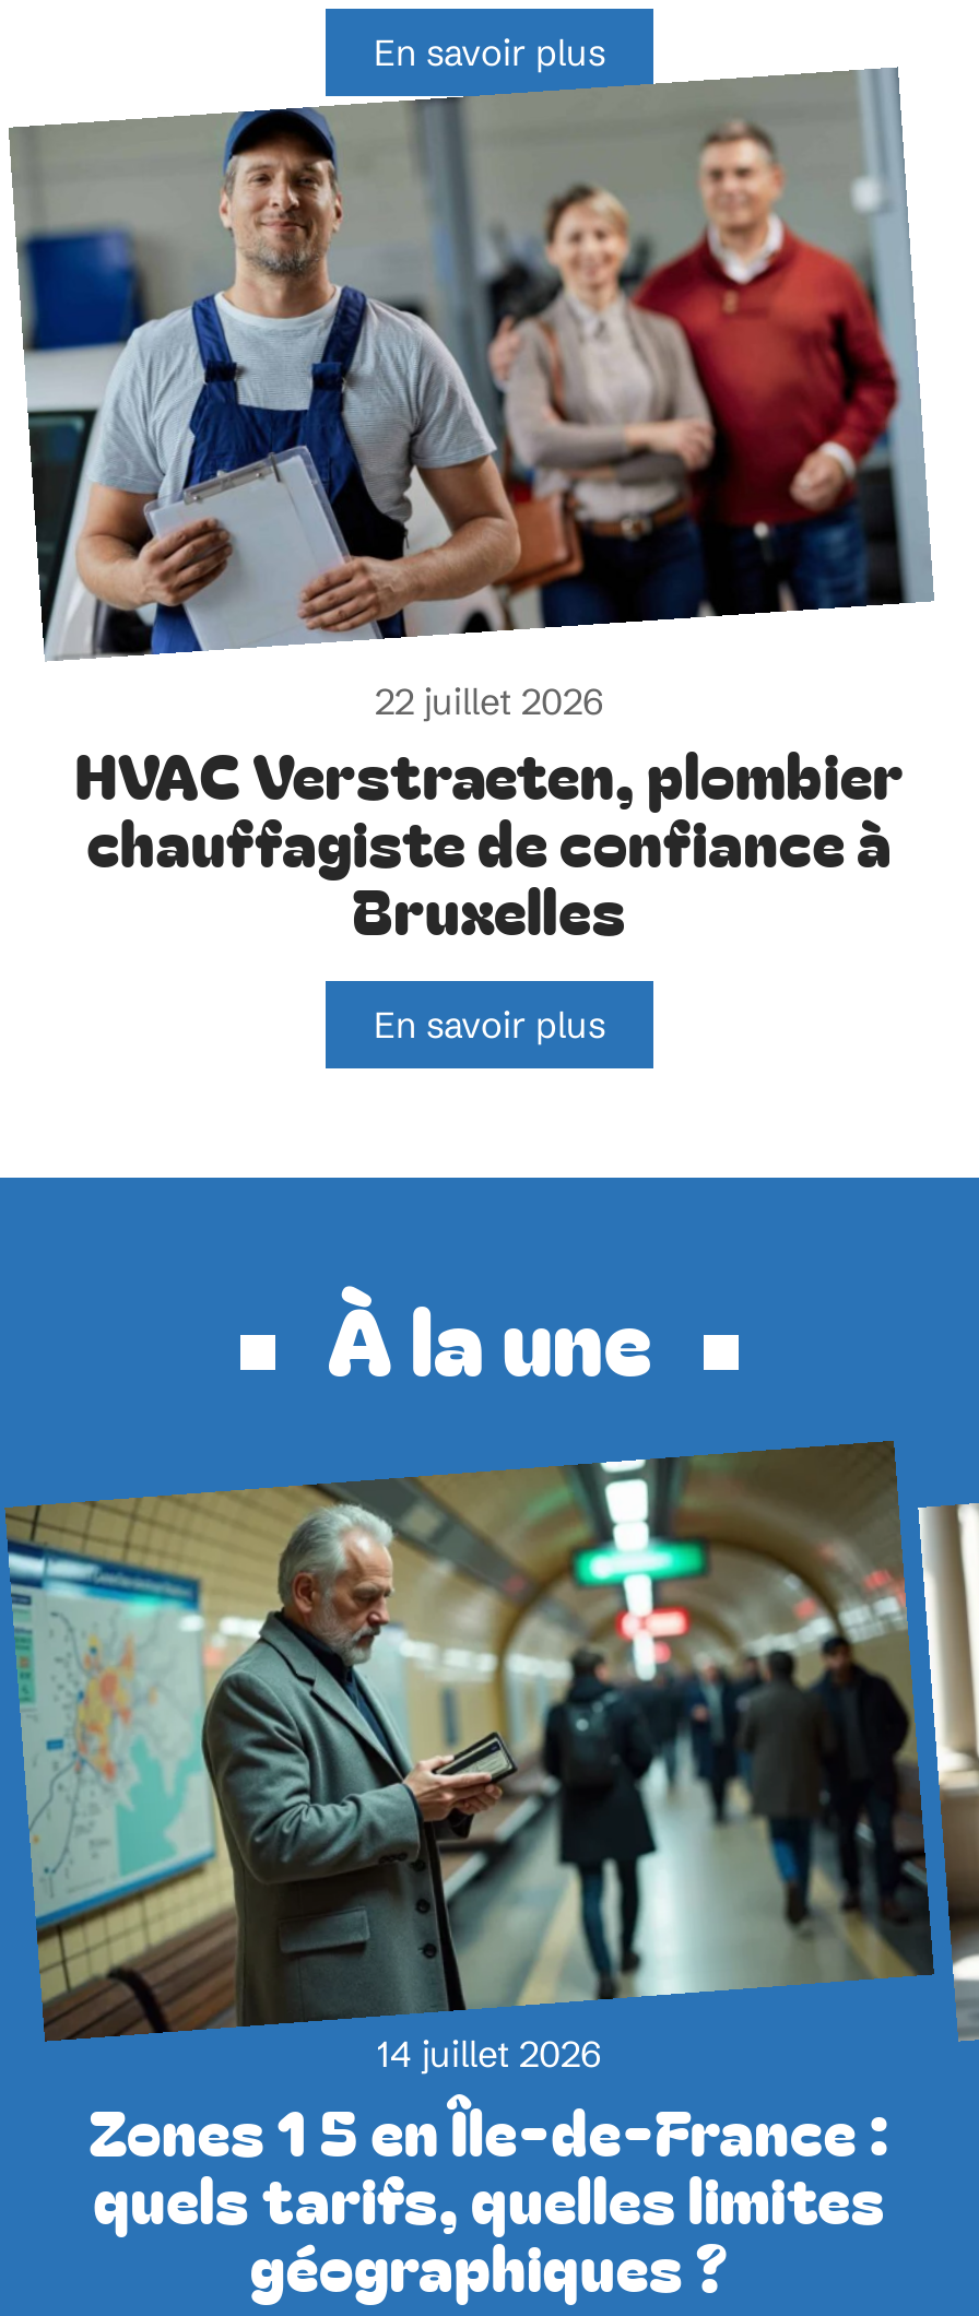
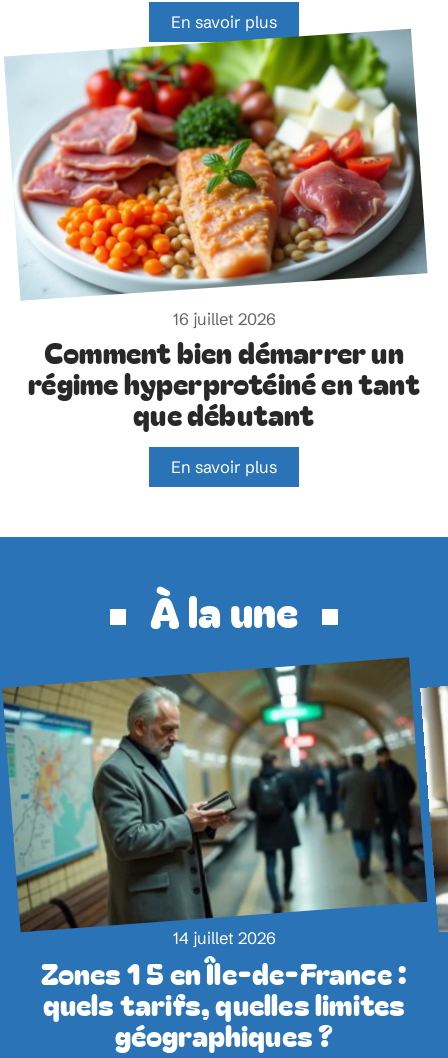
[9,72,927,954] [image] | 22 juillet 2026 | HVAC Verstraeten, plombier | chauffagiste de confiance à | Bruxelles -> [5,30,425,434] [image] | 16 juillet 2026 | Comment bien démarrer un | régime hyperprotéiné en tant | que débutant

